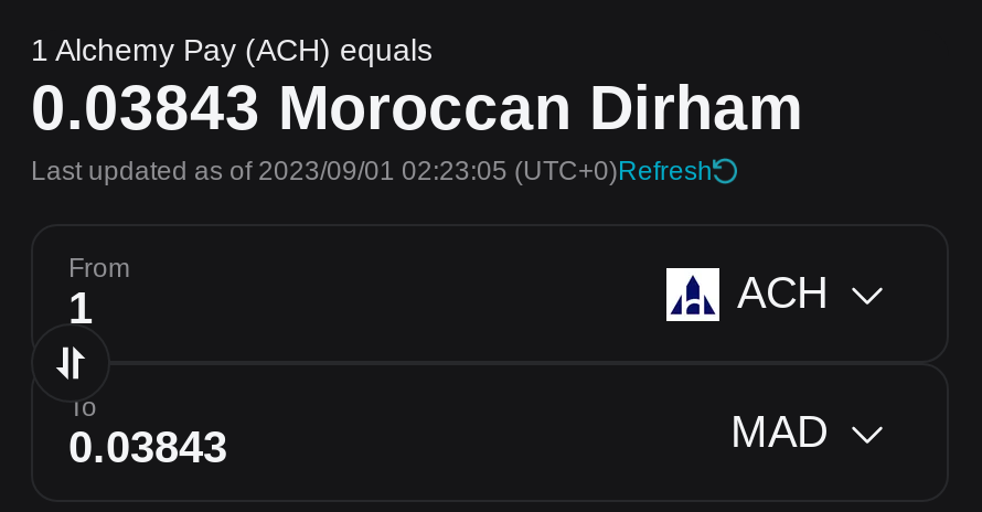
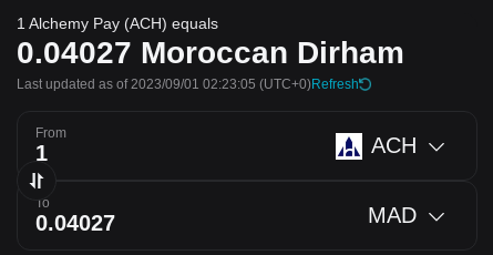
[31,74,803,142] 0.03843 Moroccan Dirham -> [17,35,404,70] 0.04027 Moroccan Dirham

